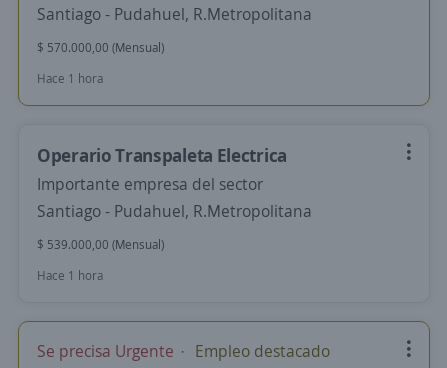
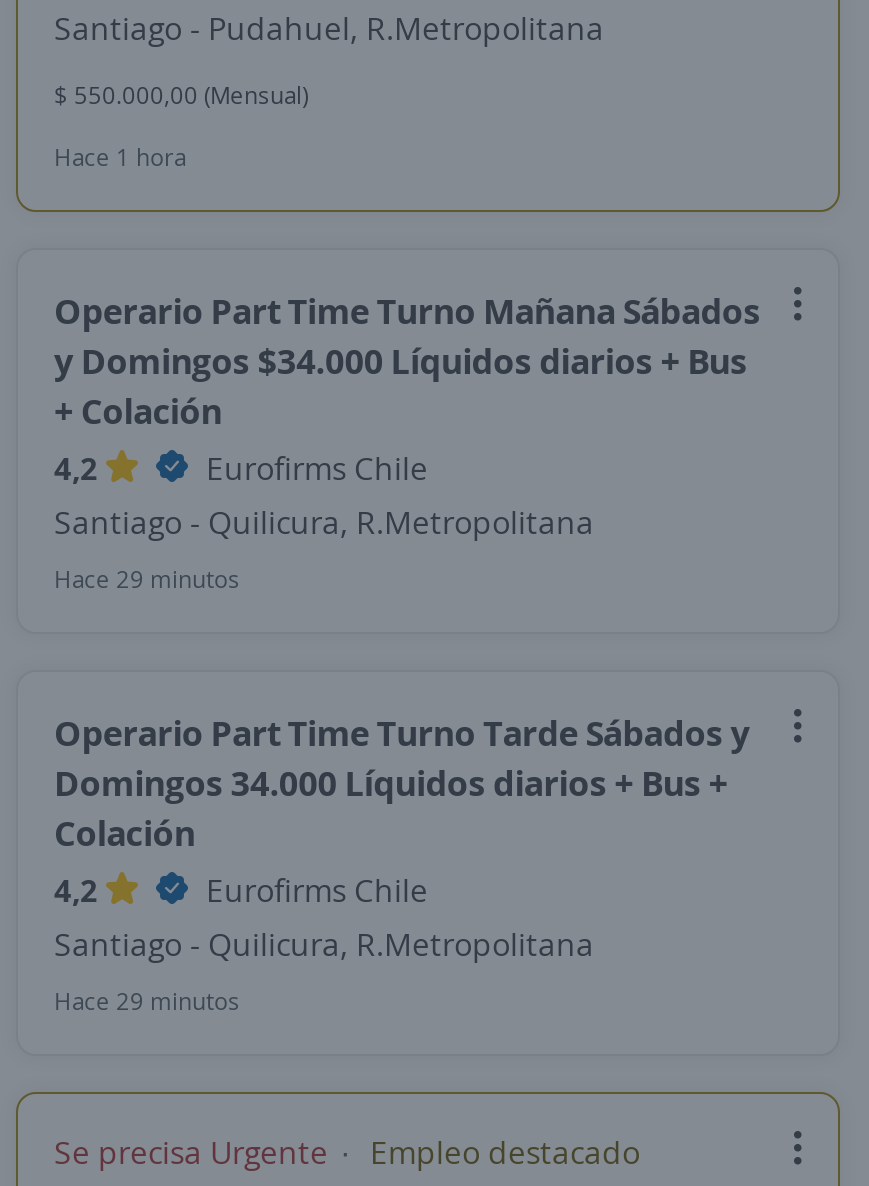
[37,39,164,56] $ 570.000,00 (Mensual) -> [54,78,308,112] $ 550.000,00 (Mensual)
[37,143,312,284] Operario Transpaleta Electrica | Importante empresa del sector | Santiago - Pudahuel, R.Metropolitana | $ 539.000,00 (Mensual) | Hace 1 hora -> [54,286,761,1018] Operario Part Time Turno Mañana Sábados | y Domingos $34.000 Líquidos diarios + Bus | + Colación | 4,2 | Eurofirms Chile | Santiago - Quilicura, R.Metropolitana | Hace 29 minutos | Operario Part Time Turno Tarde Sábados y | Domingos 34.000 Líquidos diarios + Bus + | Colación | 4,2 | Eurofirms Chile | Santiago - Quilicura, R.Metropolitana | Hace 29 minutos

